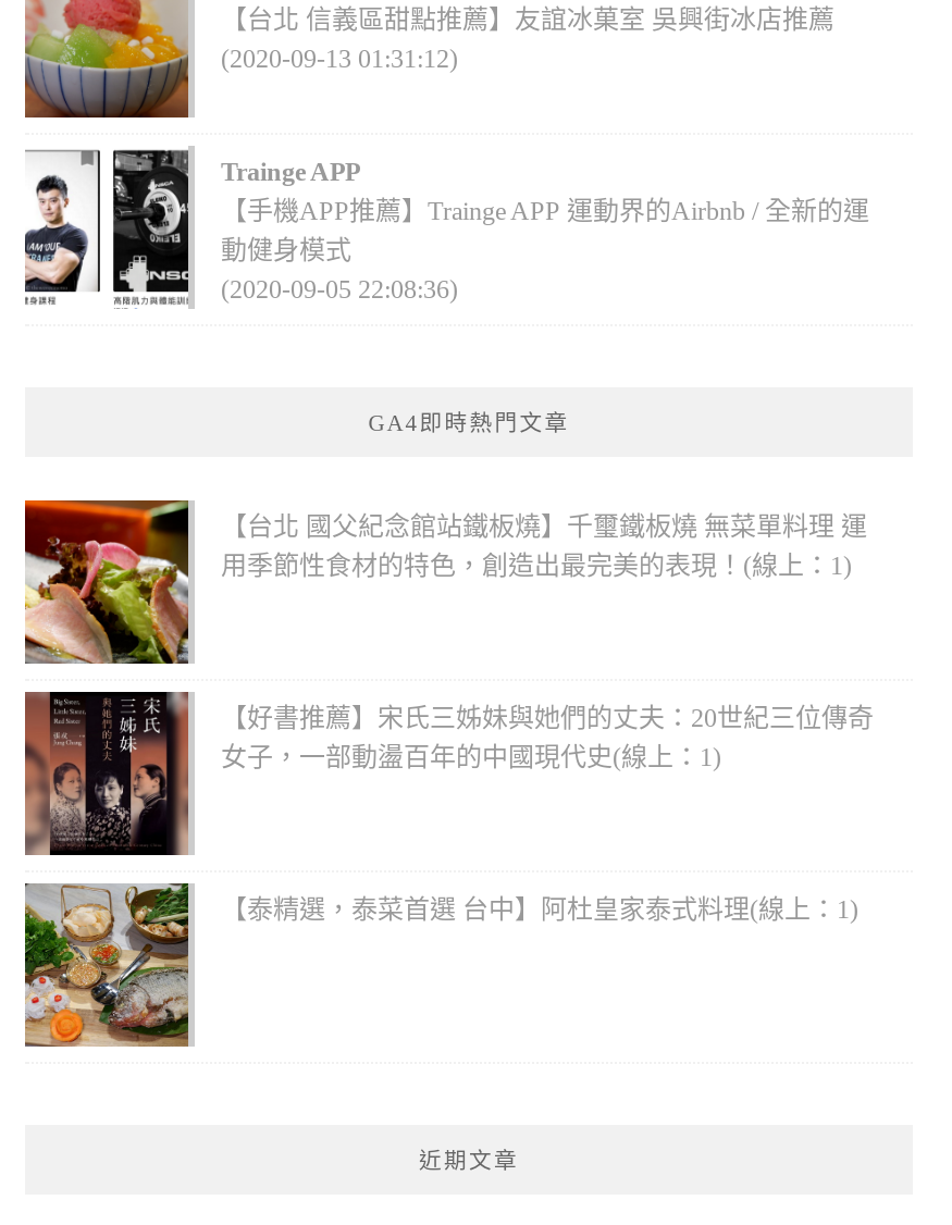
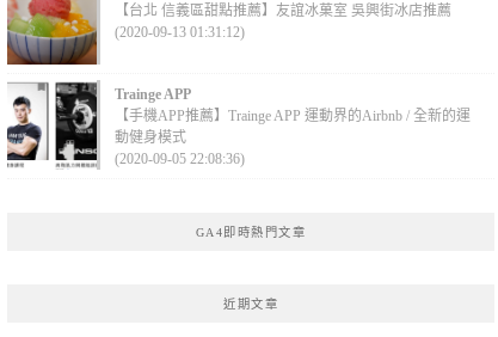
[25,498,867,666] [image] | 【台北 國父紀念館站鐵板燒】千璽鐵板燒 無菜單料理 運 | 用季節性食材的特色，創造出最完美的表現！(線上：1) -> none
[23,690,874,857] [image] | 【好書推薦】宋氏三姊妹與她們的丈夫：20世紀三位傳奇 | 女子，一部動盪百年的中國現代史(線上：1) -> none
[23,881,858,1049] [image] | 【泰精選，泰菜首選 台中】阿杜皇家泰式料理(線上：1) -> none

